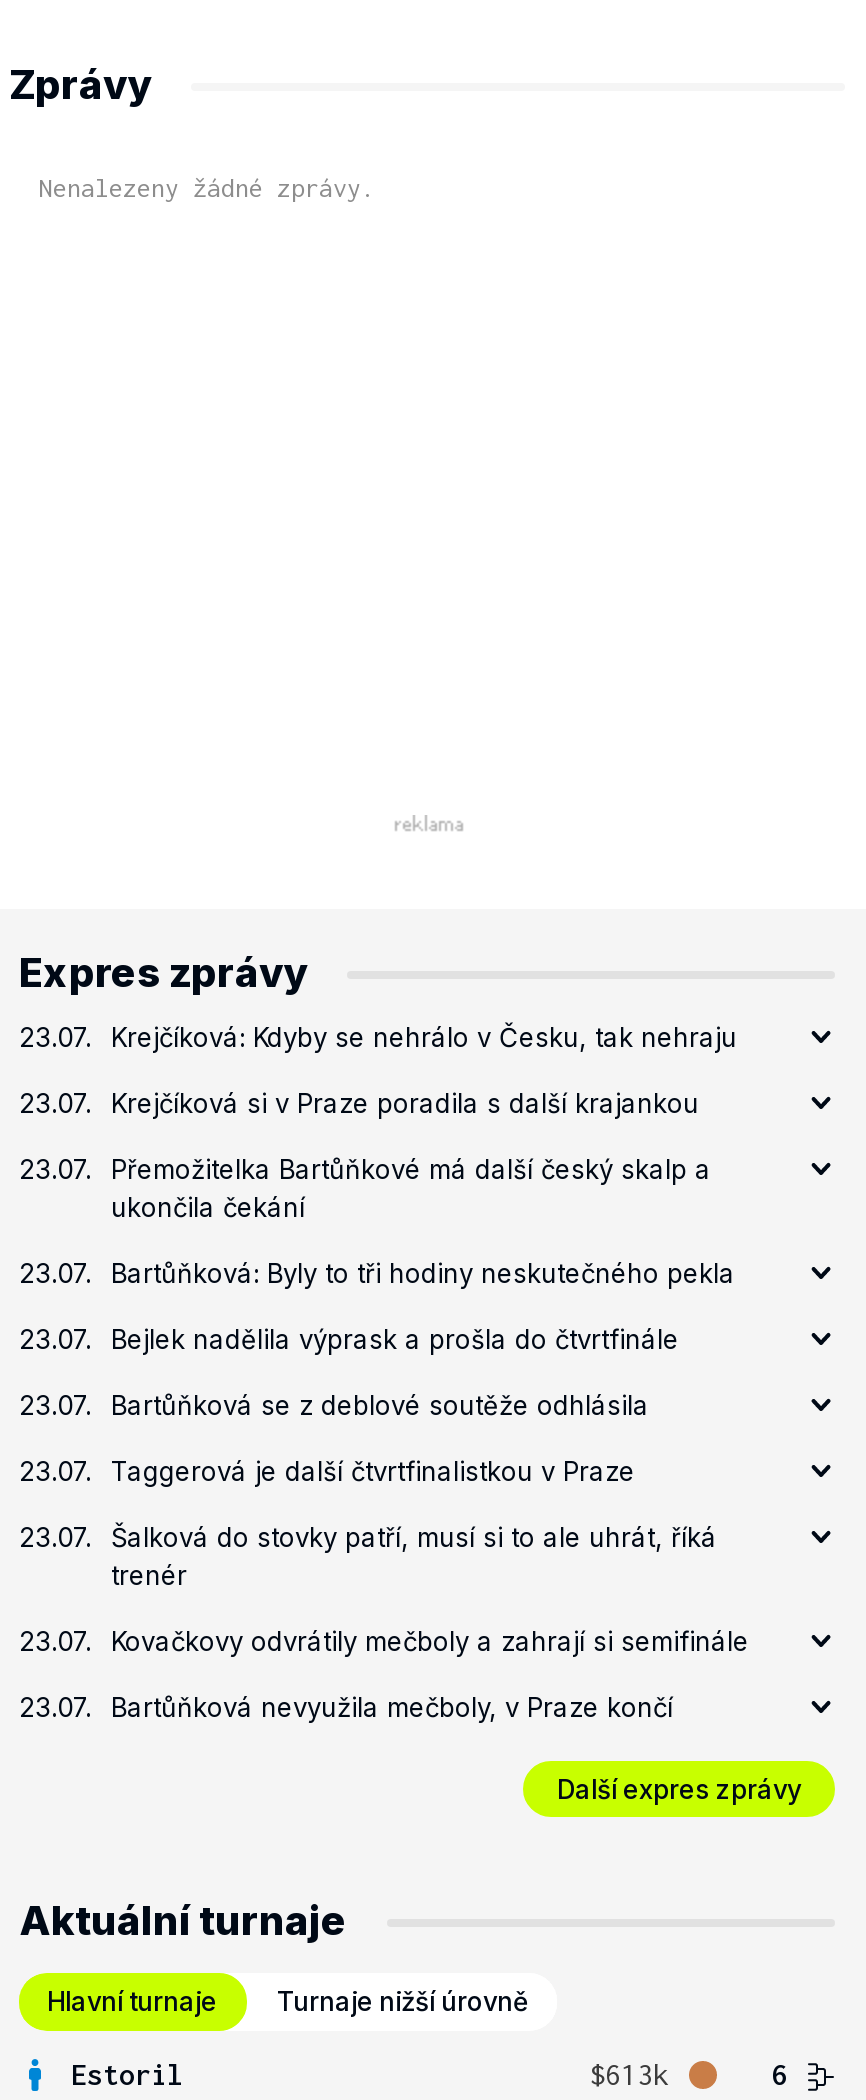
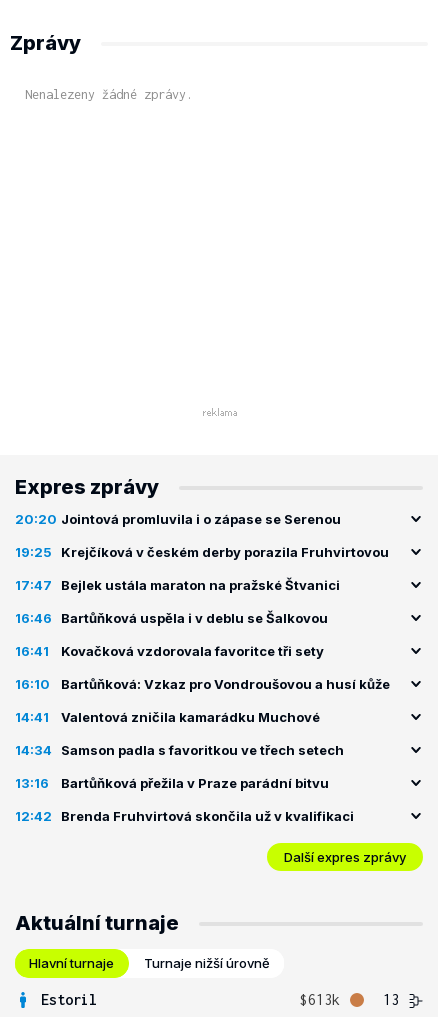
[19,1021,737,1053] 23.07. | Krejčíková: Kdyby se nehrálo v Česku, tak nehraju -> [15,511,341,527] 20:20 Jointová promluvila i o zápase se Serenou
[19,1087,699,1119] 23.07. | Krejčíková si v Praze poradila s další krajankou -> [15,544,389,560] 19:25 Krejčíková v českém derby porazila Fruhvirtovou
[19,1153,711,1223] 23.07. | Přemožitelka Bartůňkové má další český skalp a | ukončila čekání -> [15,577,340,593] 17:47 Bejlek ustála maraton na pražské Štvanici
[19,1257,735,1289] 23.07. | Bartůňková: Byly to tři hodiny neskutečného pekla -> [15,610,328,626] 16:46 Bartůňková uspěla i v deblu se Šalkovou
[19,1323,679,1355] 23.07. | Bejlek nadělila výprask a prošla do čtvrtfinále -> [15,643,324,659] 16:41 | Kovačková vzdorovala favoritce tři sety
[19,1389,649,1421] 23.07. | Bartůňková se z deblové soutěže odhlásila -> [15,676,390,692] 16:10 | Bartůňková: Vzkaz pro Vondroušovou a husí kůže
[19,1455,635,1487] 23.07. | Taggerová je další čtvrtfinalistkou v Praze -> [15,709,320,725] 14:41 | Valentová zničila kamarádku Muchové
[19,1521,717,1591] 23.07. | Šalková do stovky patří, musí si to ale uhrát, říká | trenér -> [15,742,344,758] 14:34 Samson padla s favoritkou ve třech setech
[19,1625,749,1657] 23.07. | Kovačkovy odvrátily mečboly a zahrají si semifinále -> [15,775,329,791] 13:16 | Bartůňková přežila v Praze parádní bitvu
[19,1691,673,1723] 23.07. | Bartůňková nevyužila mečboly, v Praze končí -> [15,808,354,824] 12:42 Brenda Fruhvirtová skončila už v kvalifikaci
[771,2057,787,2091] 6 -> [383,991,399,1008] 13

